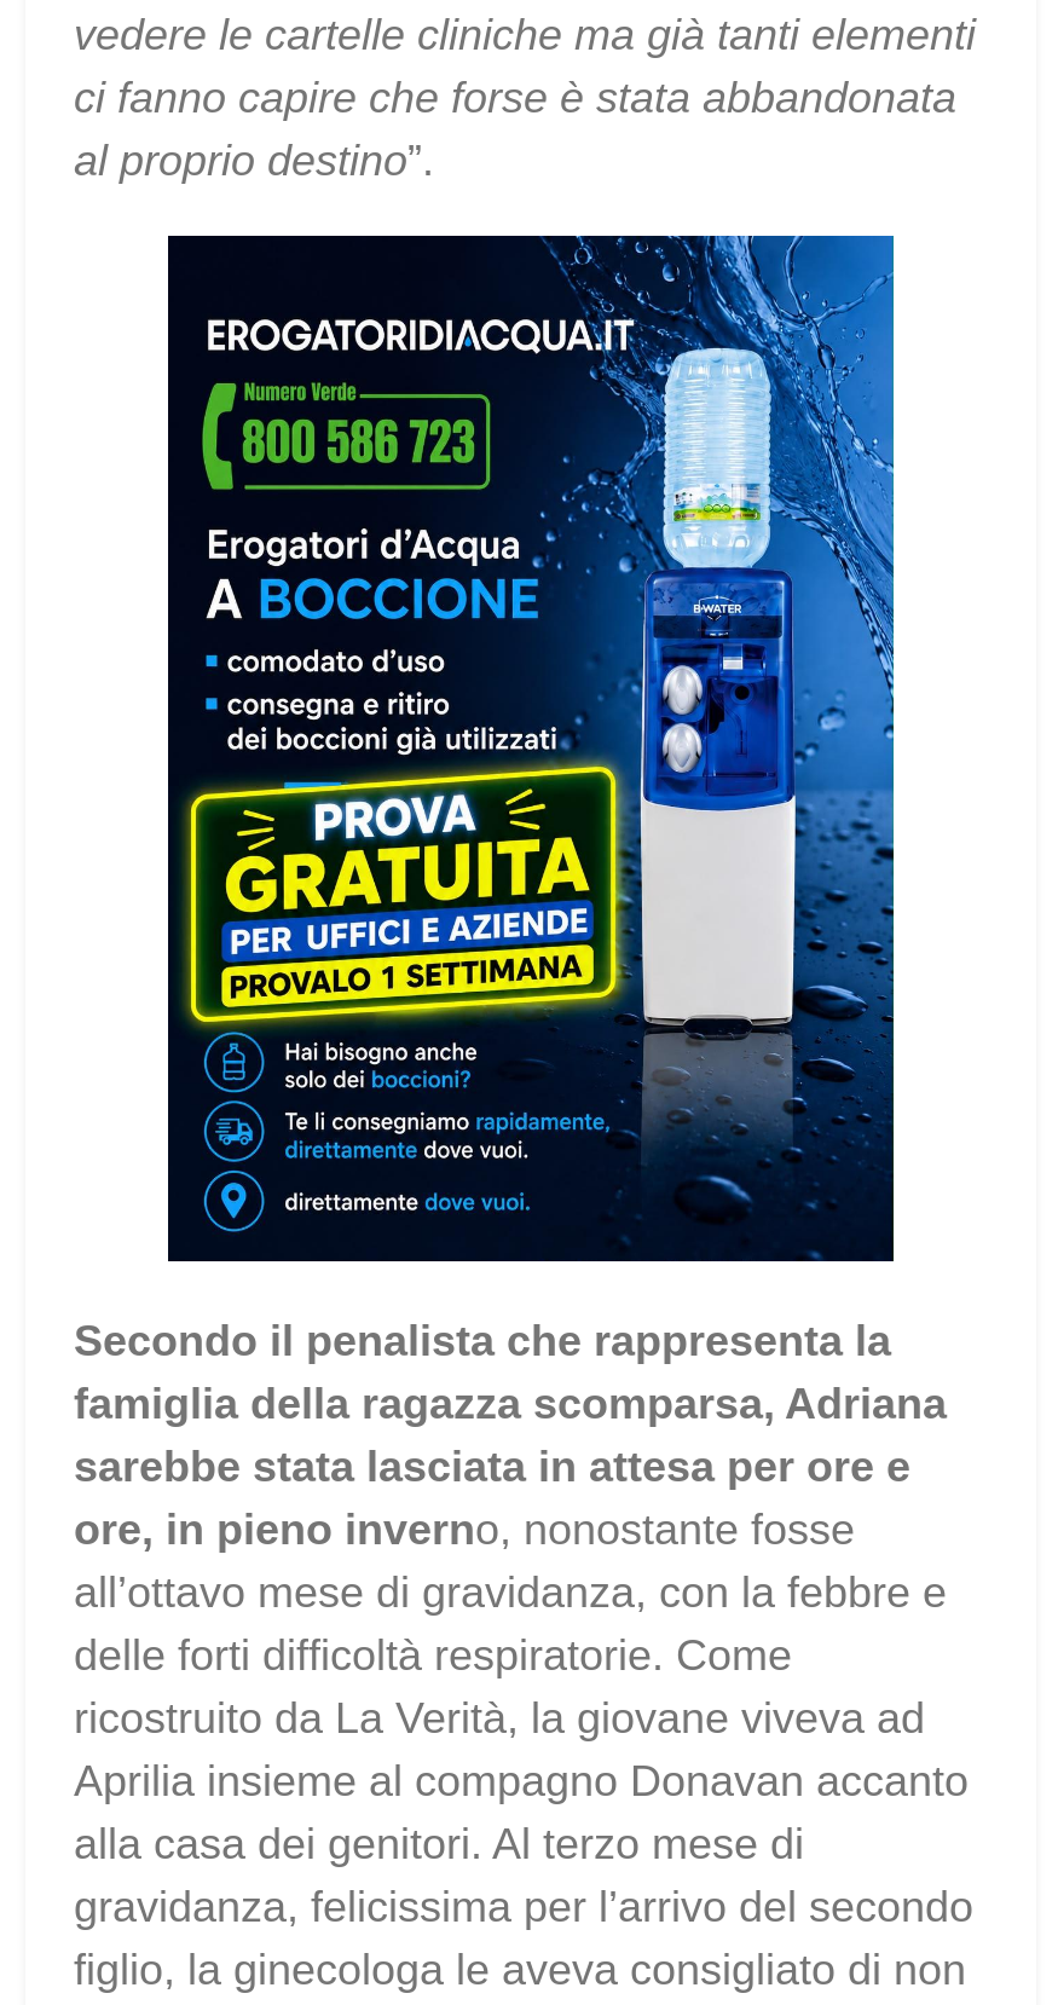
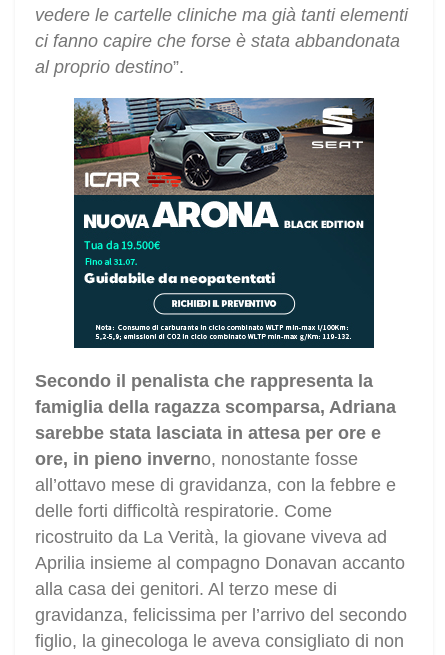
[166,233,896,1264] [image] -> [73,97,375,349] [image]

